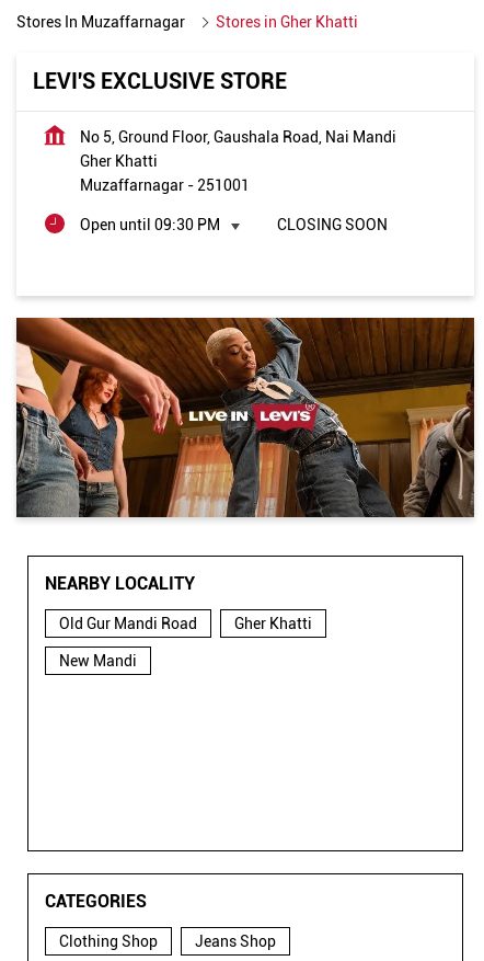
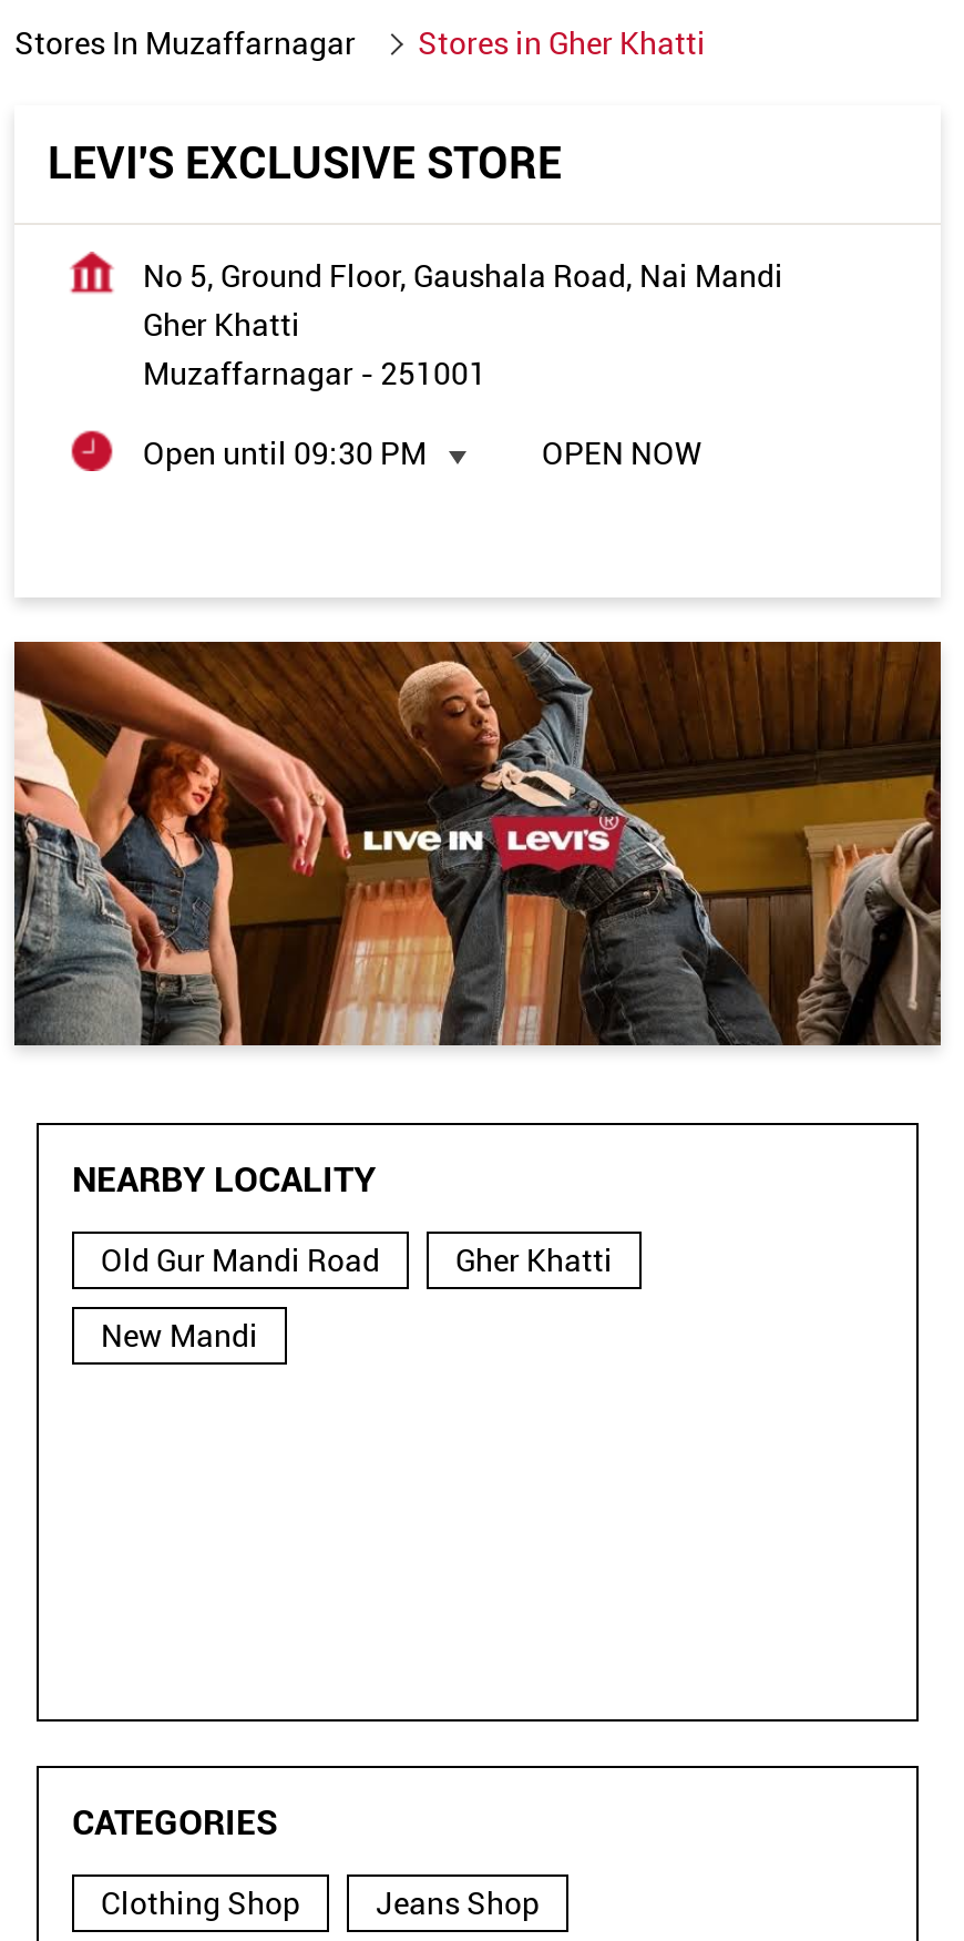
[277,216,388,233] CLOSING SOON -> [542,436,701,471] OPEN NOW

